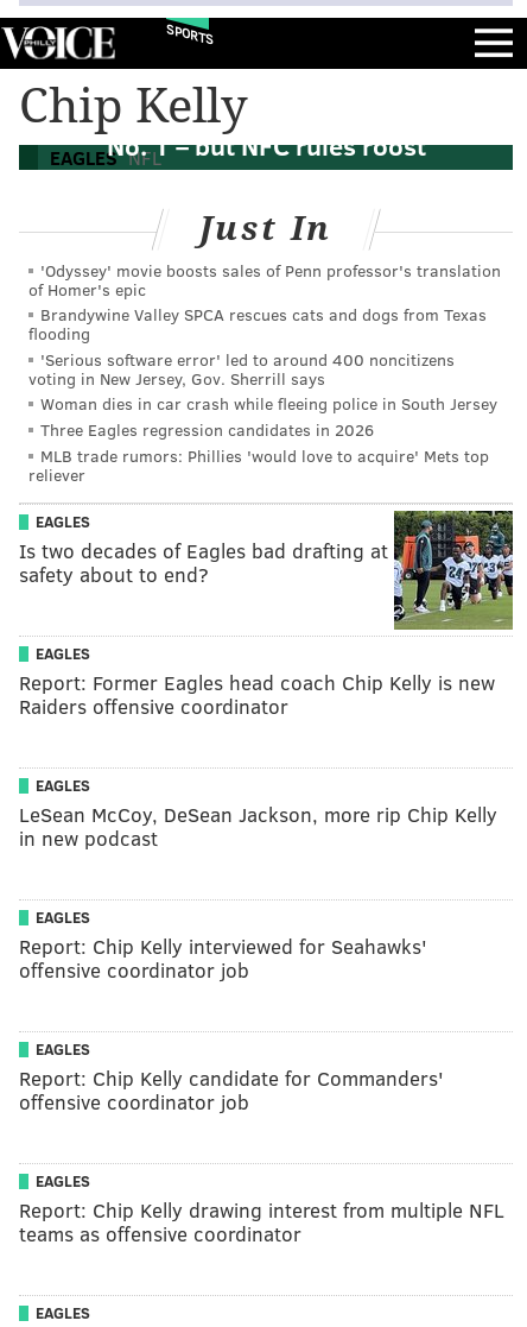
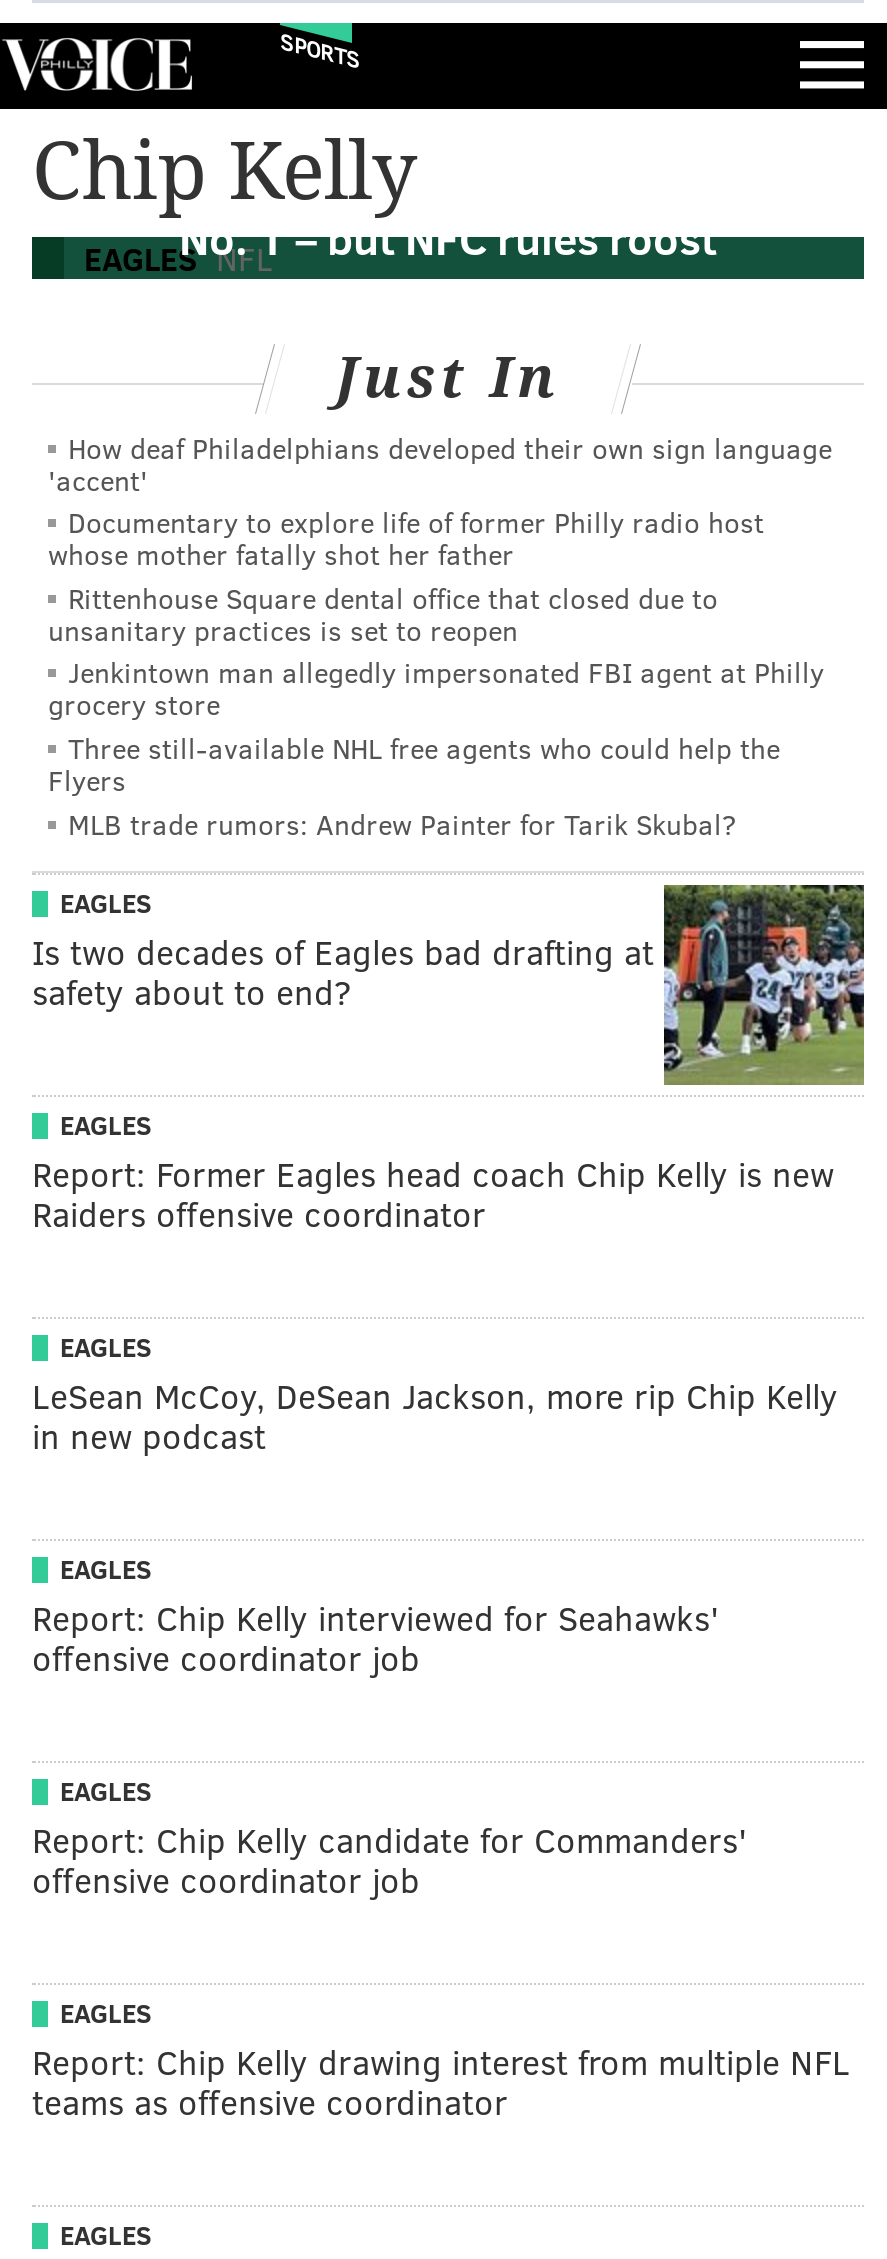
[28,259,501,486] 'Odyssey' movie boosts sales of Penn professor's translation | of Homer's epic | Brandywine Valley SPCA rescues cats and dogs from Texas | flooding | 'Serious software error' led to around 400 noncitizens | voting in New Jersey, Gov. Sherrill says | Woman dies in car crash while fleeing police in South Jersey | Three Eagles regression candidates in 2026 | MLB trade rumors: Phillies 'would love to acquire' Mets top | reliever -> [48,428,832,842] How deaf Philadelphians developed their own sign language | 'accent' | Documentary to explore life of former Philly radio host | whose mother fatally shot her father | Rittenhouse Square dental office that closed due to | unsanitary practices is set to reopen | Jenkintown man allegedly impersonated FBI agent at Philly | grocery store | Three still-available NHL free agents who could help the | Flyers | MLB trade rumors: Andrew Painter for Tarik Skubal?

